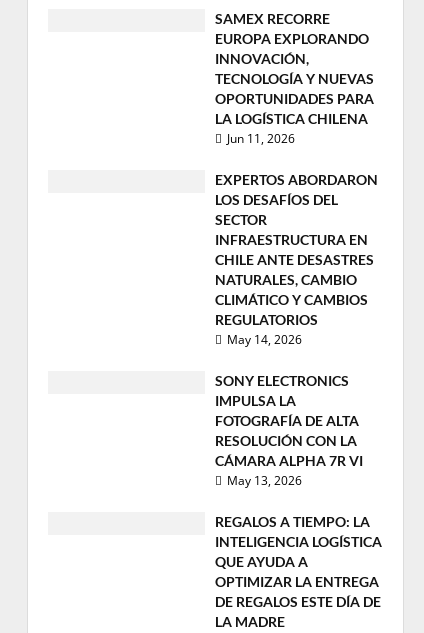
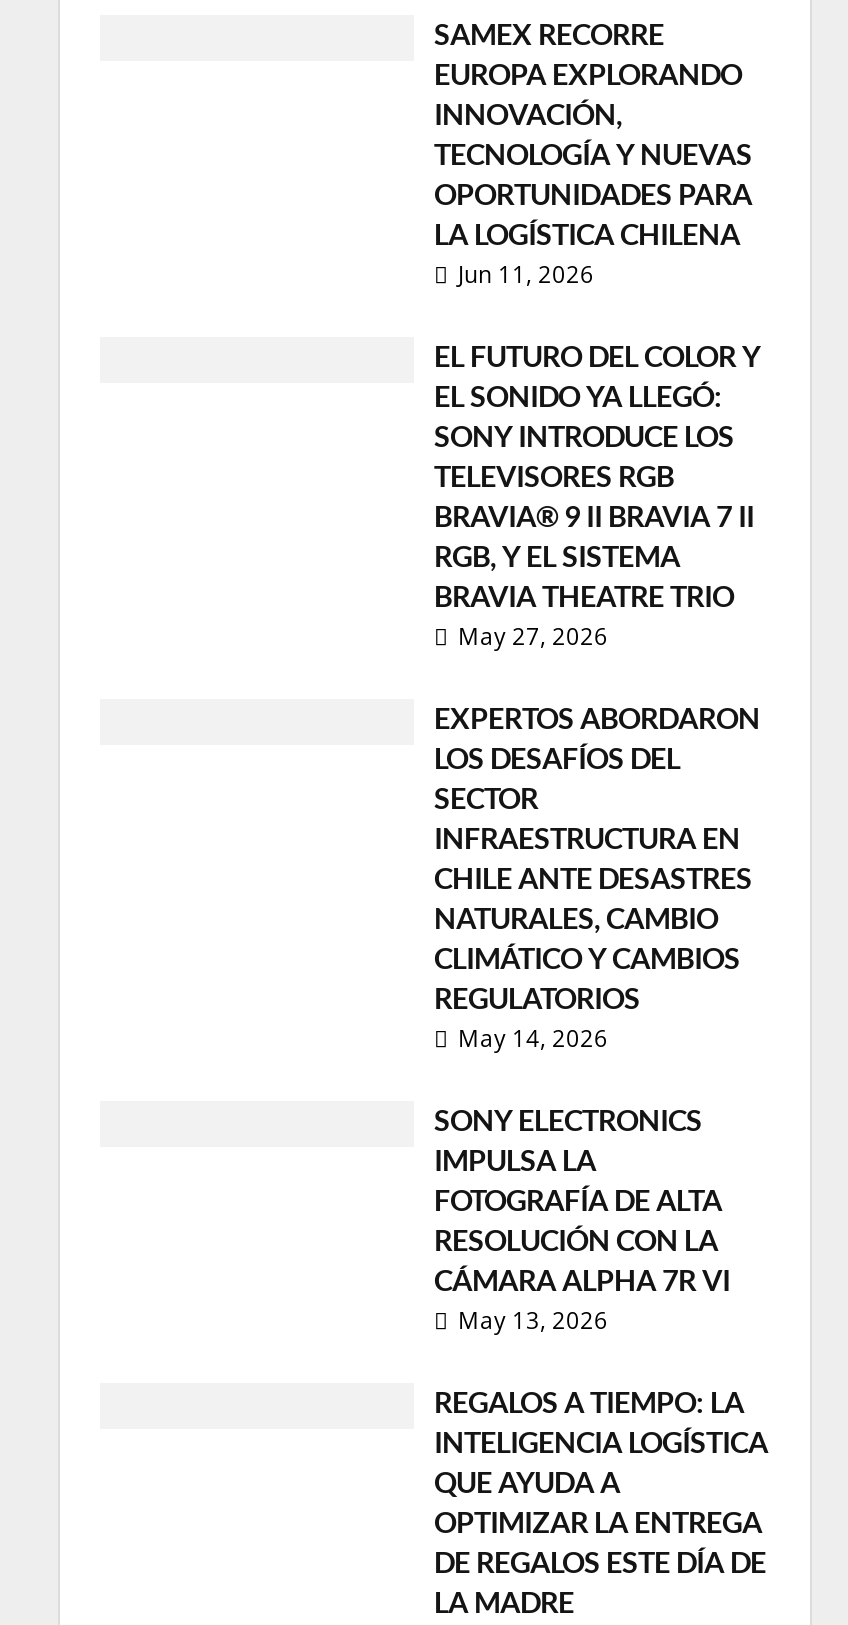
none -> [434,340,760,652] EL FUTURO DEL COLOR Y | EL SONIDO YA LLEGÓ: | SONY INTRODUCE LOS | TELEVISORES RGB | BRAVIA® 9 II BRAVIA 7 II | RGB, Y EL SISTEMA | BRAVIA THEATRE TRIO | May 27, 2026

